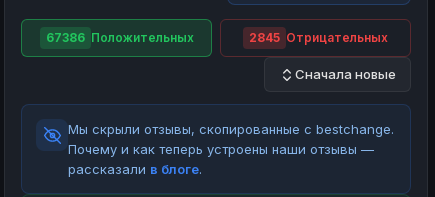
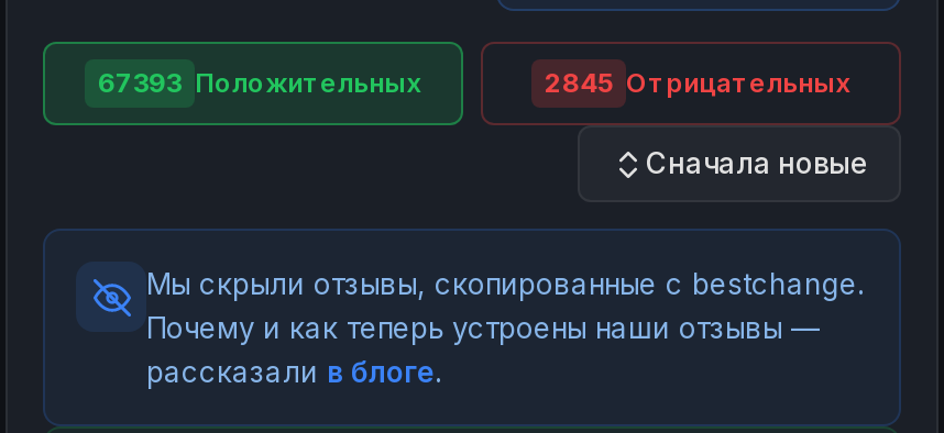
[45,30,193,45] 67386 Положительных -> [98,66,421,99] 67393 Положительных

